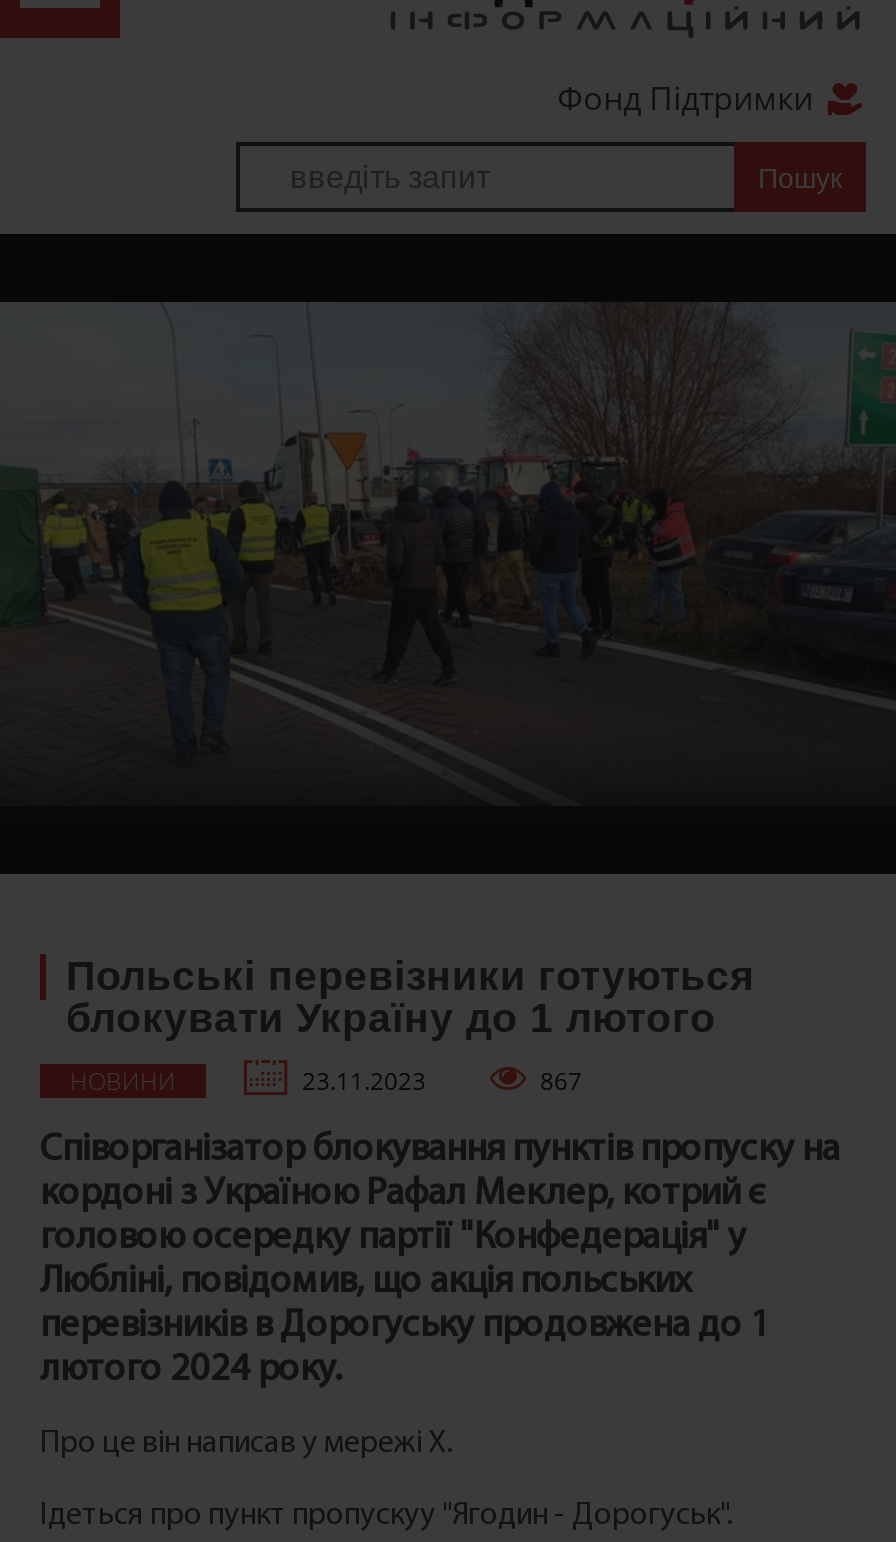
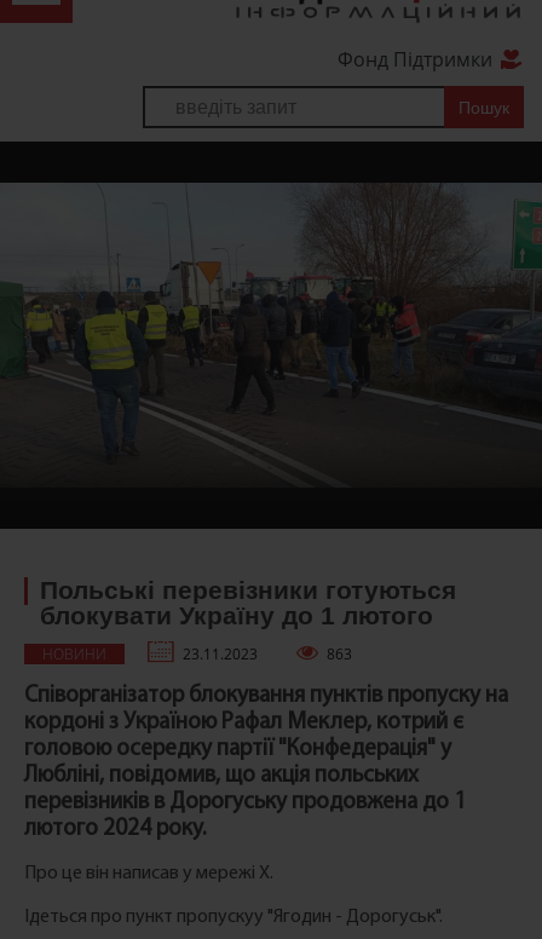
[540,1064,582,1098] 867 -> [327,644,352,664] 863

